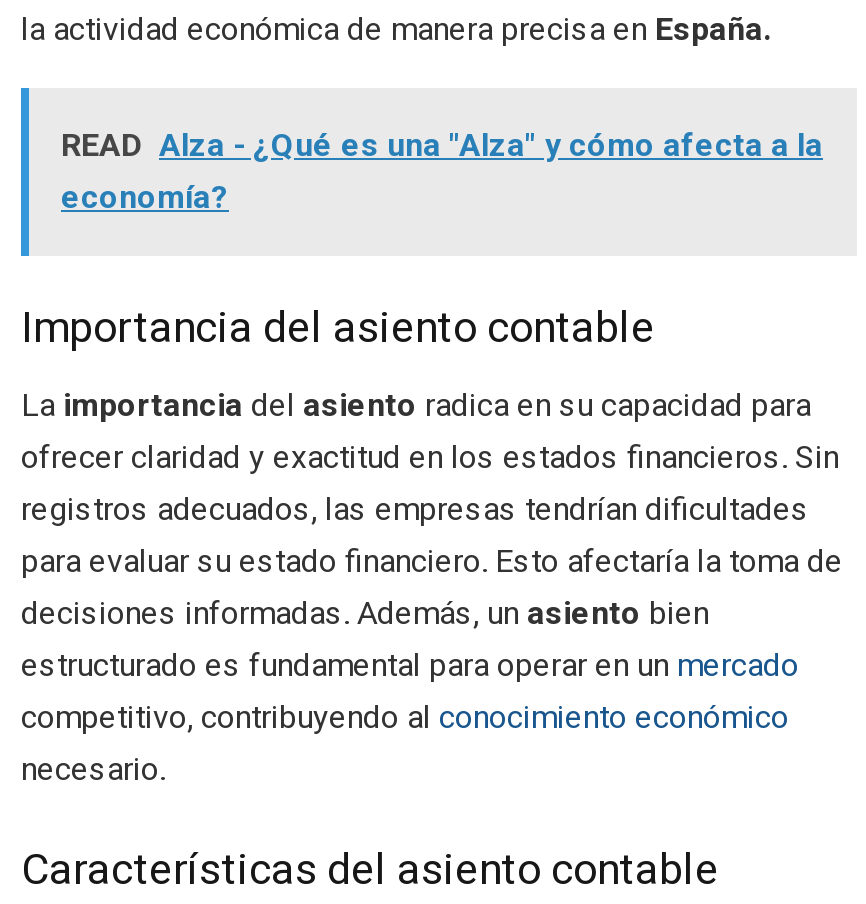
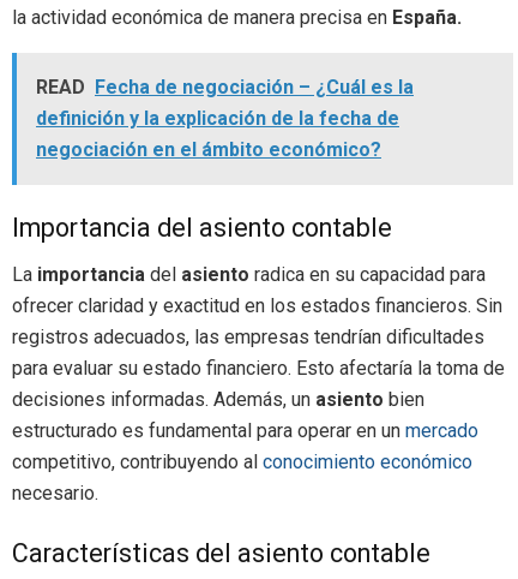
[61,125,823,215] READ Alza - ¿Qué es una "Alza" y cómo afecta a la | economía? -> [36,75,414,161] READ Fecha de negociación – ¿Cuál es la | definición y la explicación de la fecha de | negociación en el ámbito económico?

